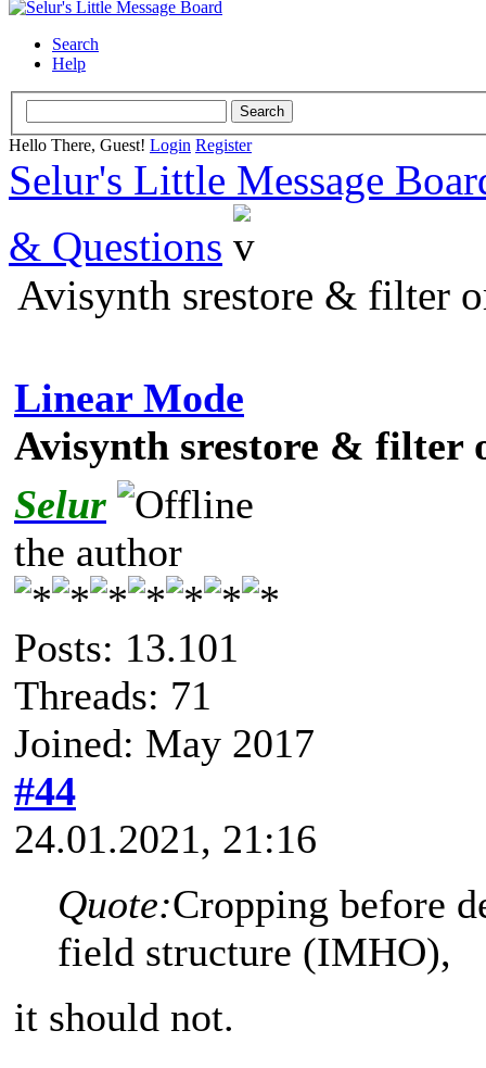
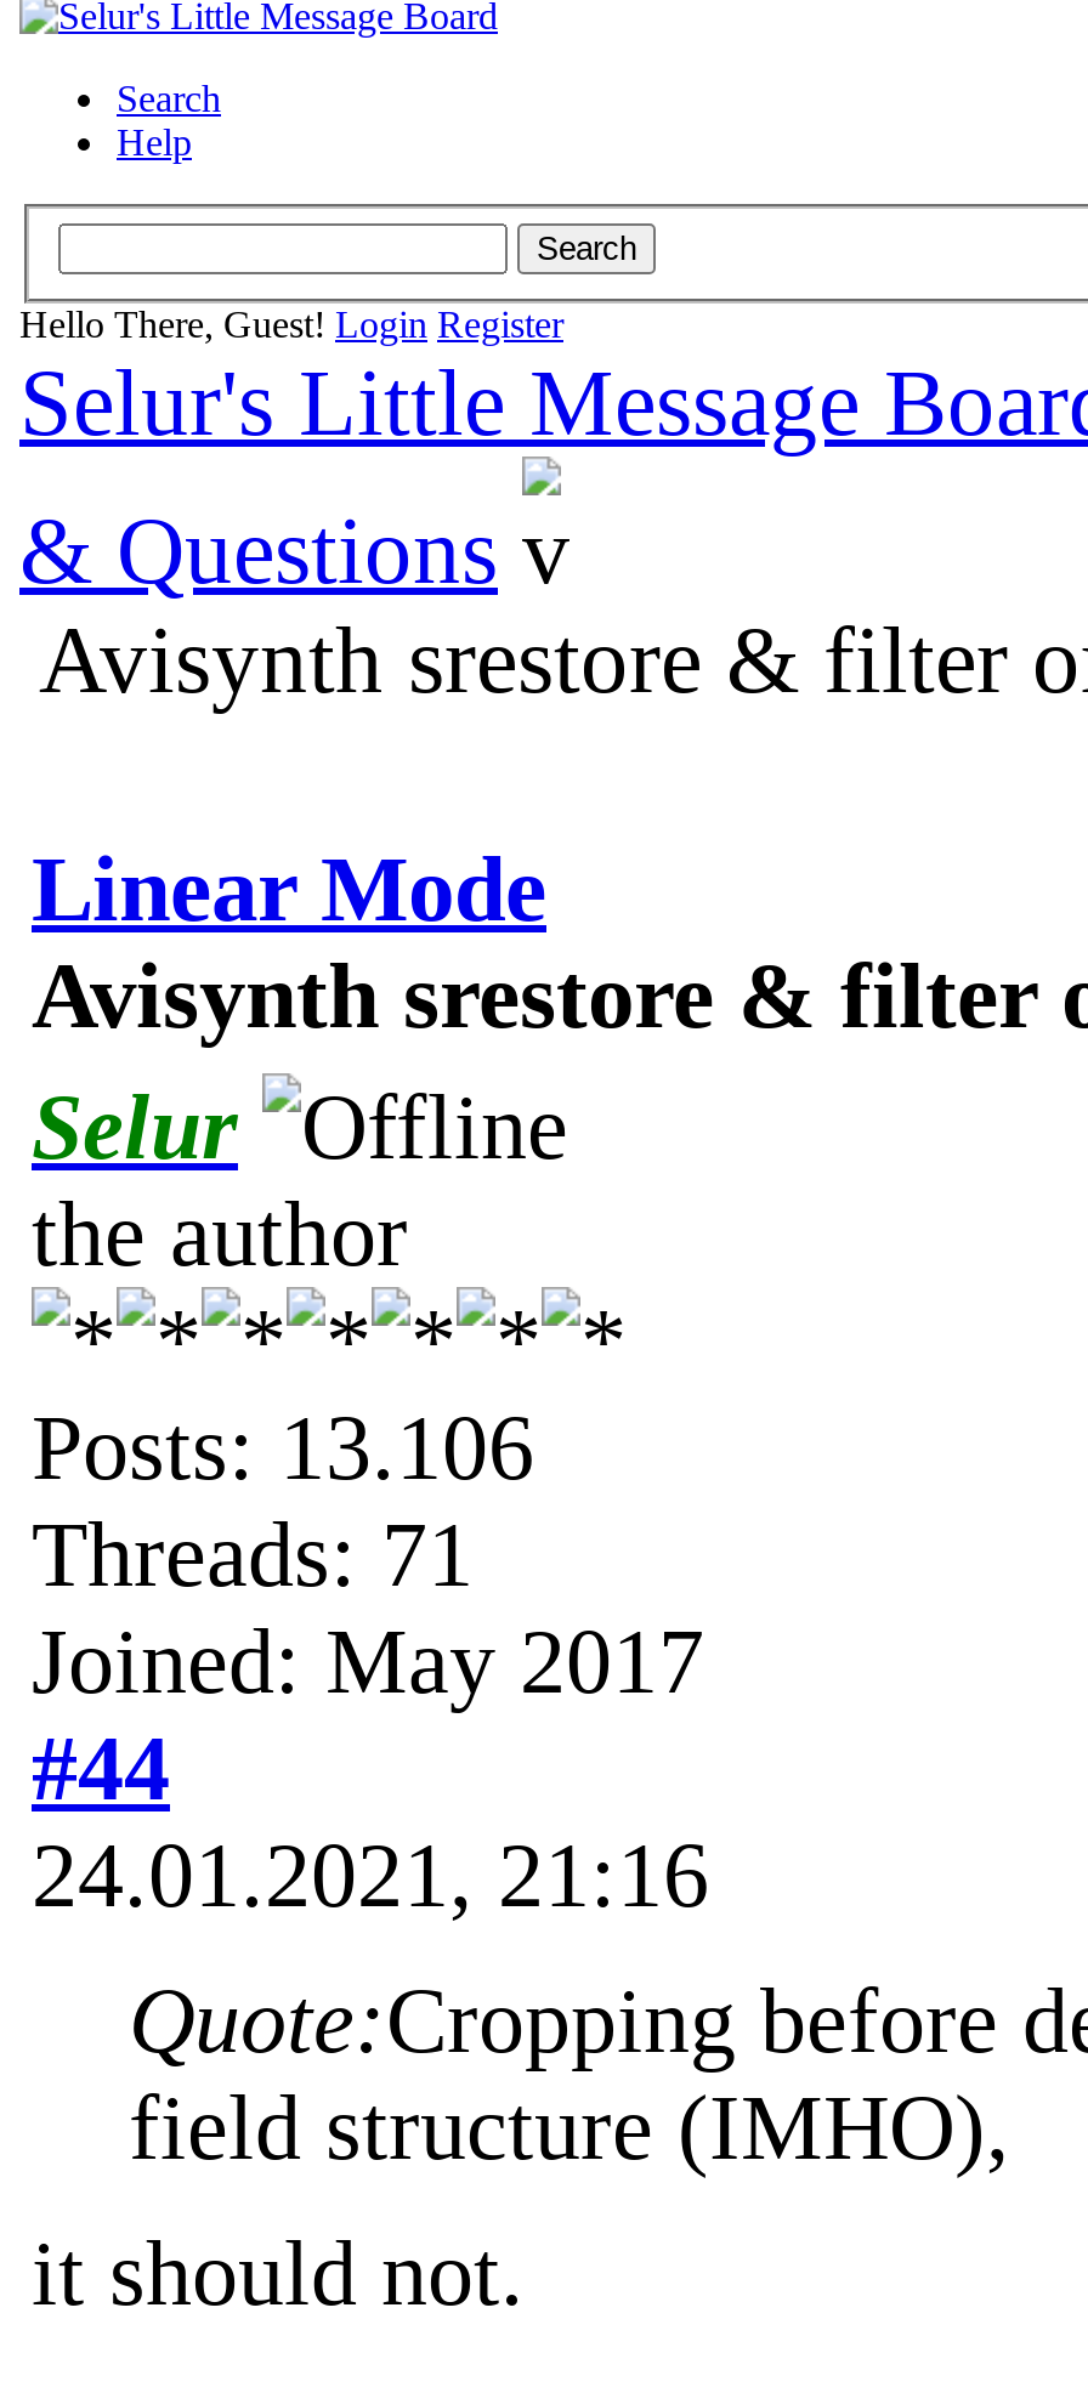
[14,624,239,670] Posts: 13.101 -> [32,1395,534,1497] Posts: 13.106

